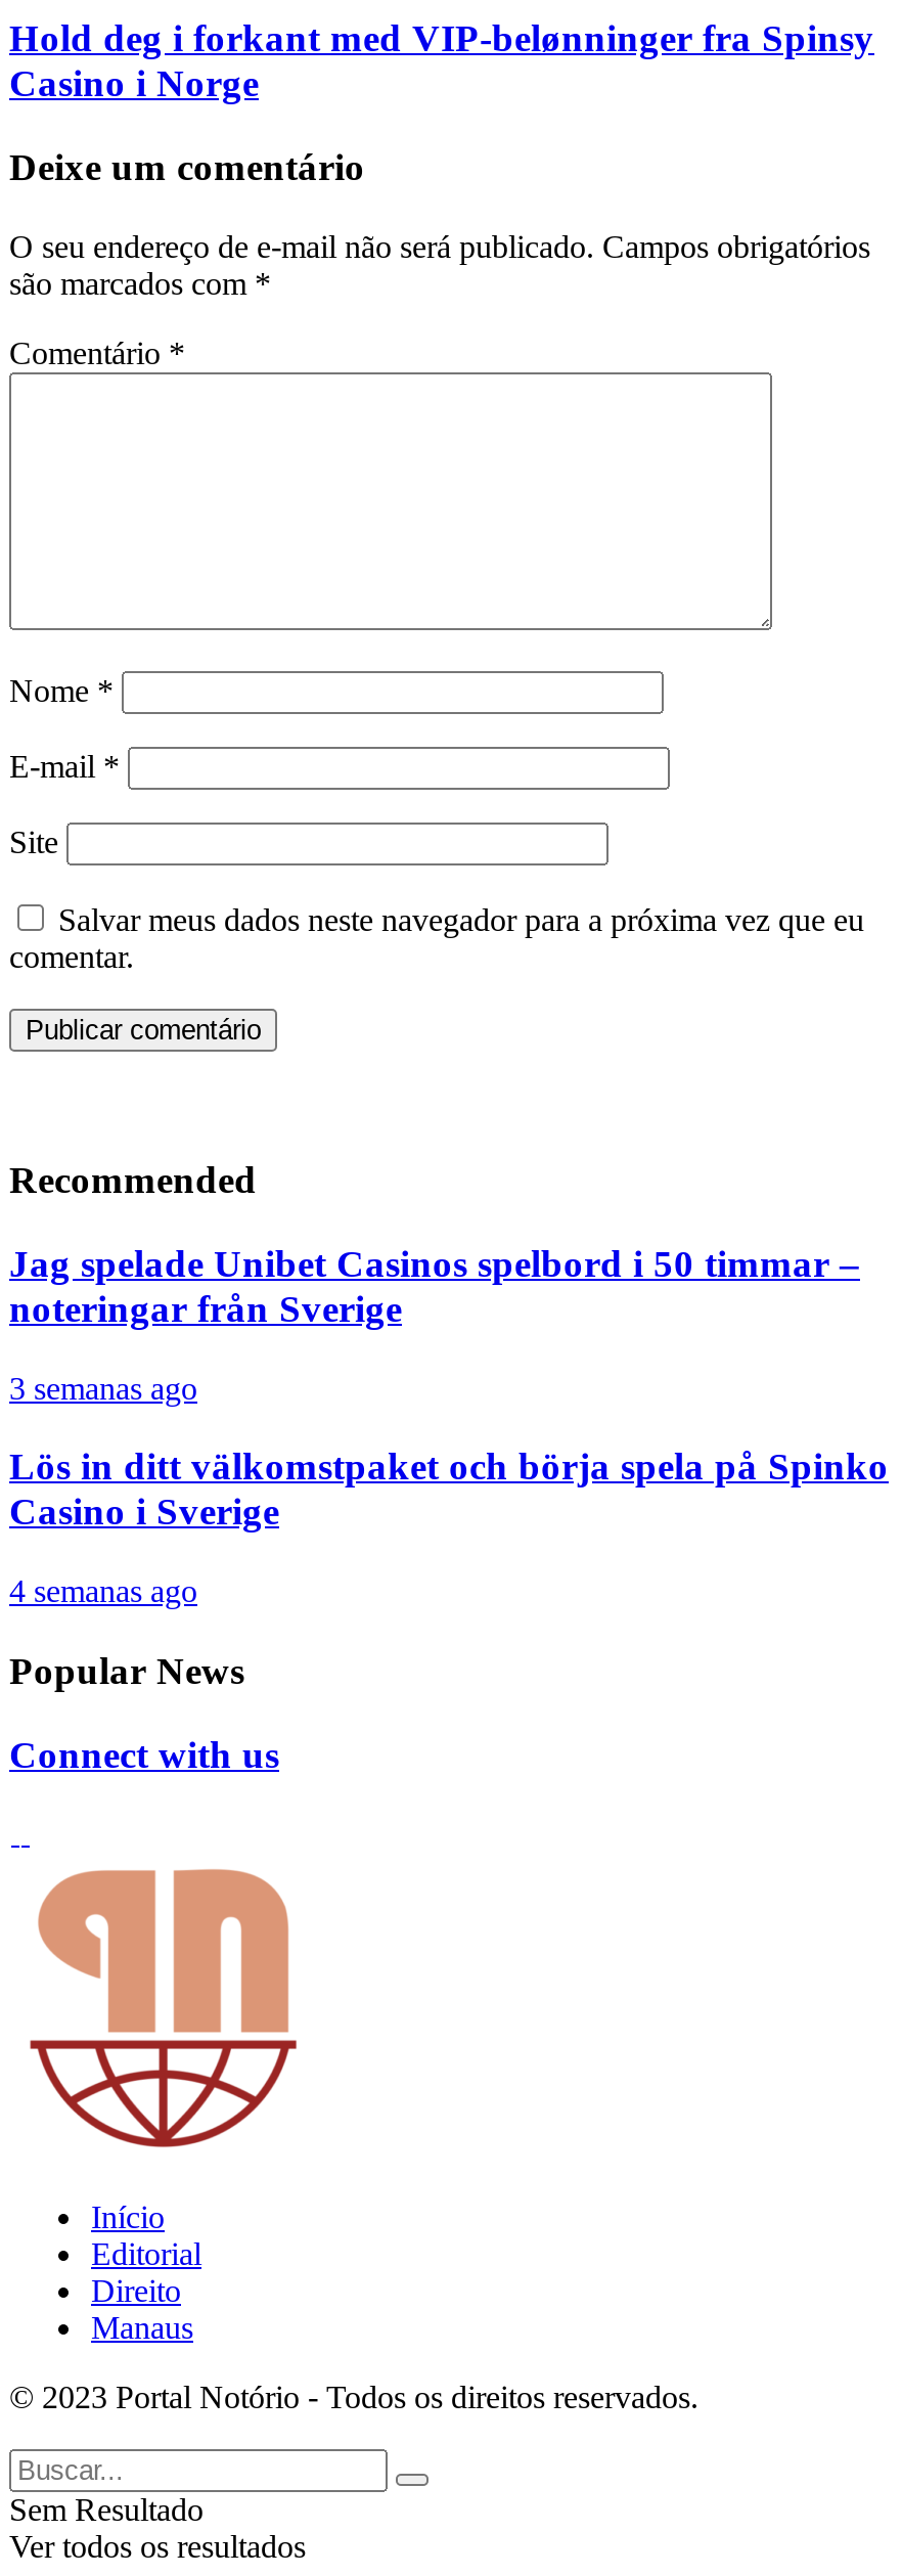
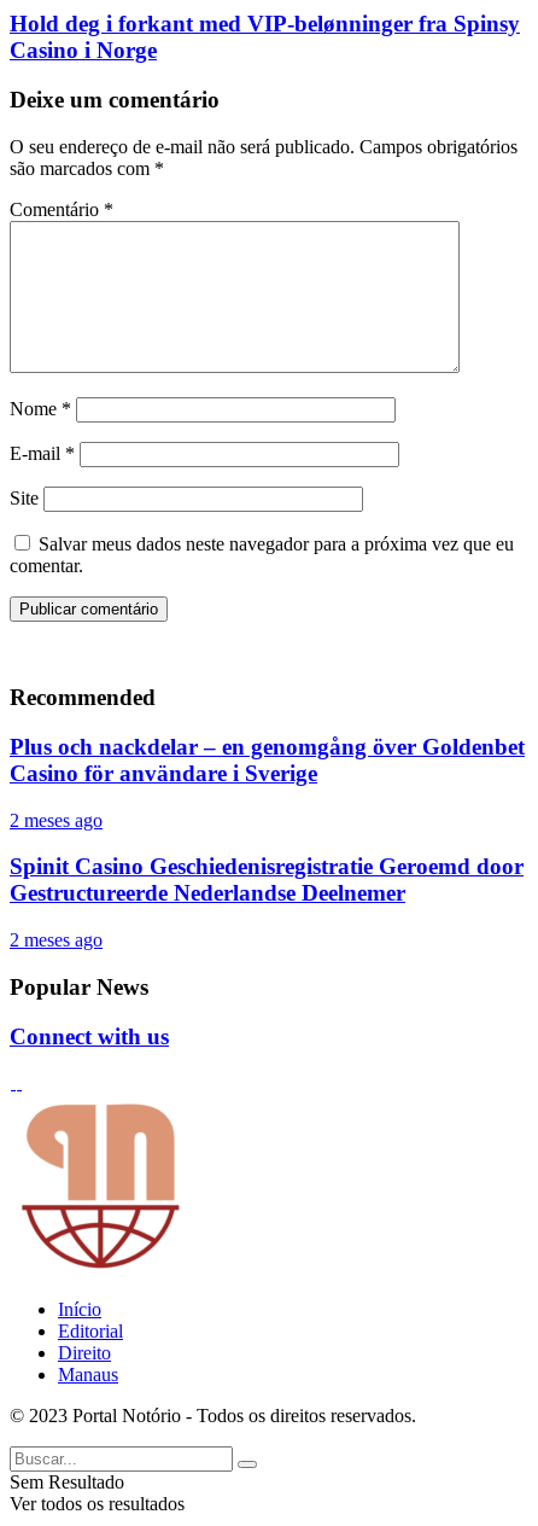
[9,1242,860,1330] Jag spelade Unibet Casinos spelbord i 50 timmar – | noteringar från Sverige -> [10,734,525,786] Plus och nackdelar – en genomgång över Goldenbet | Casino för användare i Sverige
[9,1370,197,1405] 3 semanas ago -> [10,810,103,830] 2 meses ago
[9,1446,889,1534] Lös in ditt välkomstpaket och börja spela på Spinko | Casino i Sverige -> [10,854,524,906] Spinit Casino Geschiedenisregistratie Geroemd door | Gestructureerde Nederlandse Deelnemer
[9,1574,197,1609] 4 semanas ago -> [10,930,103,950] 2 meses ago

